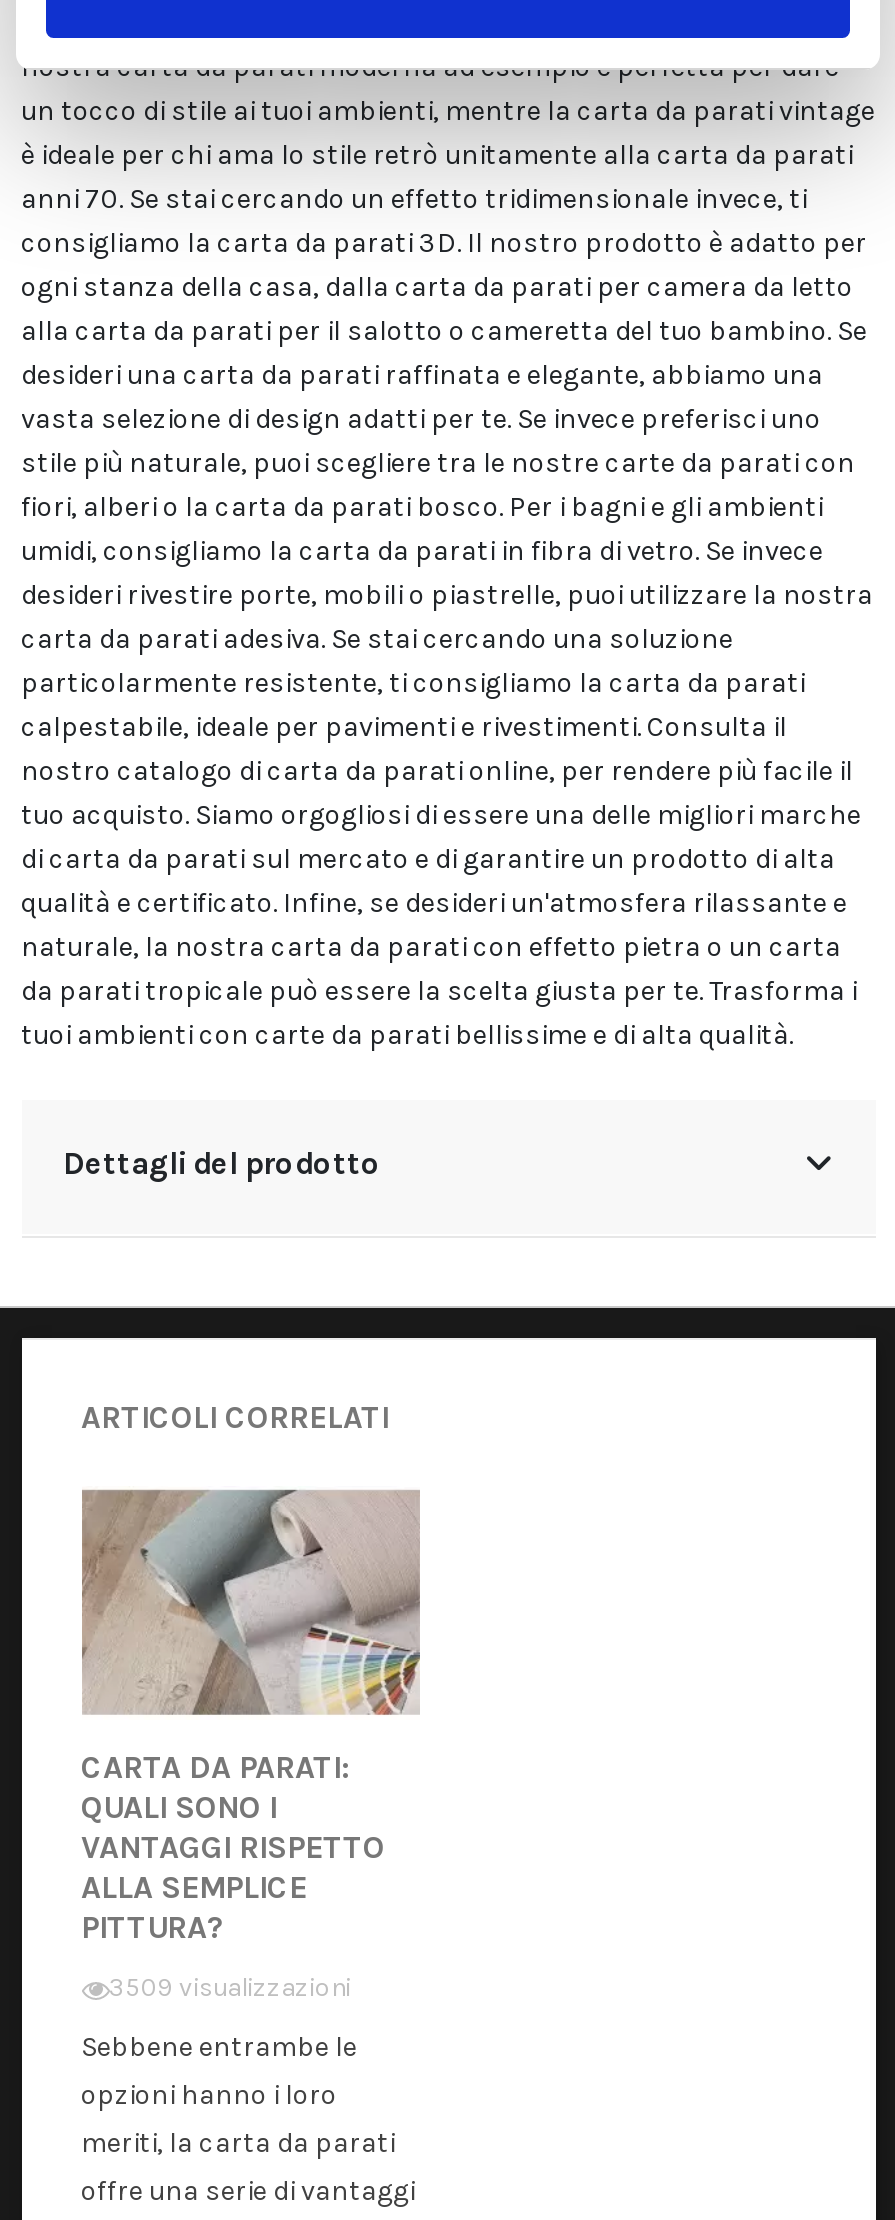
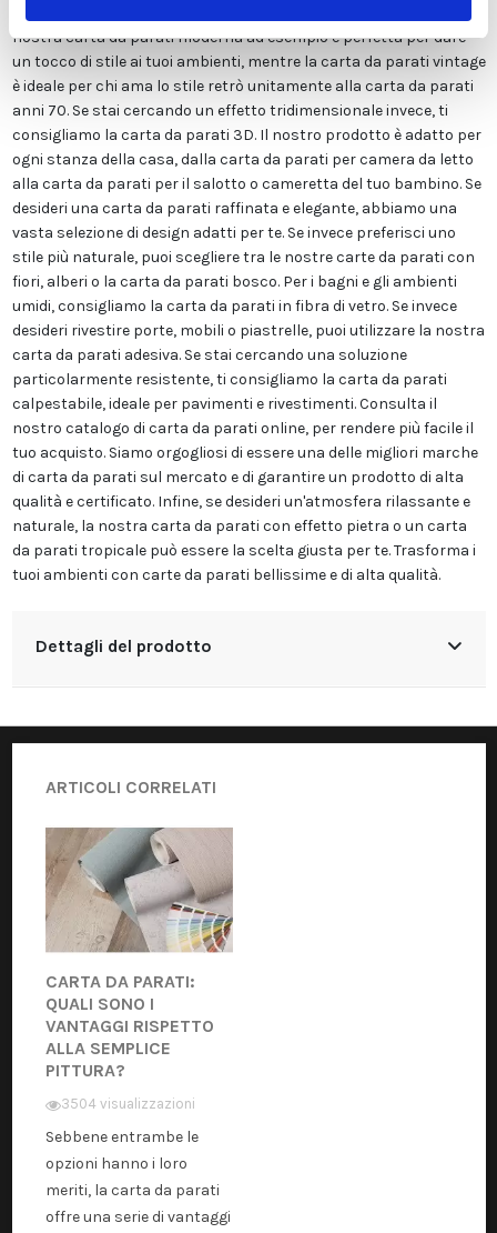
[109,1973,351,2003] 3509 visualizzazioni -> [60,1096,195,1112] 3504 visualizzazioni

